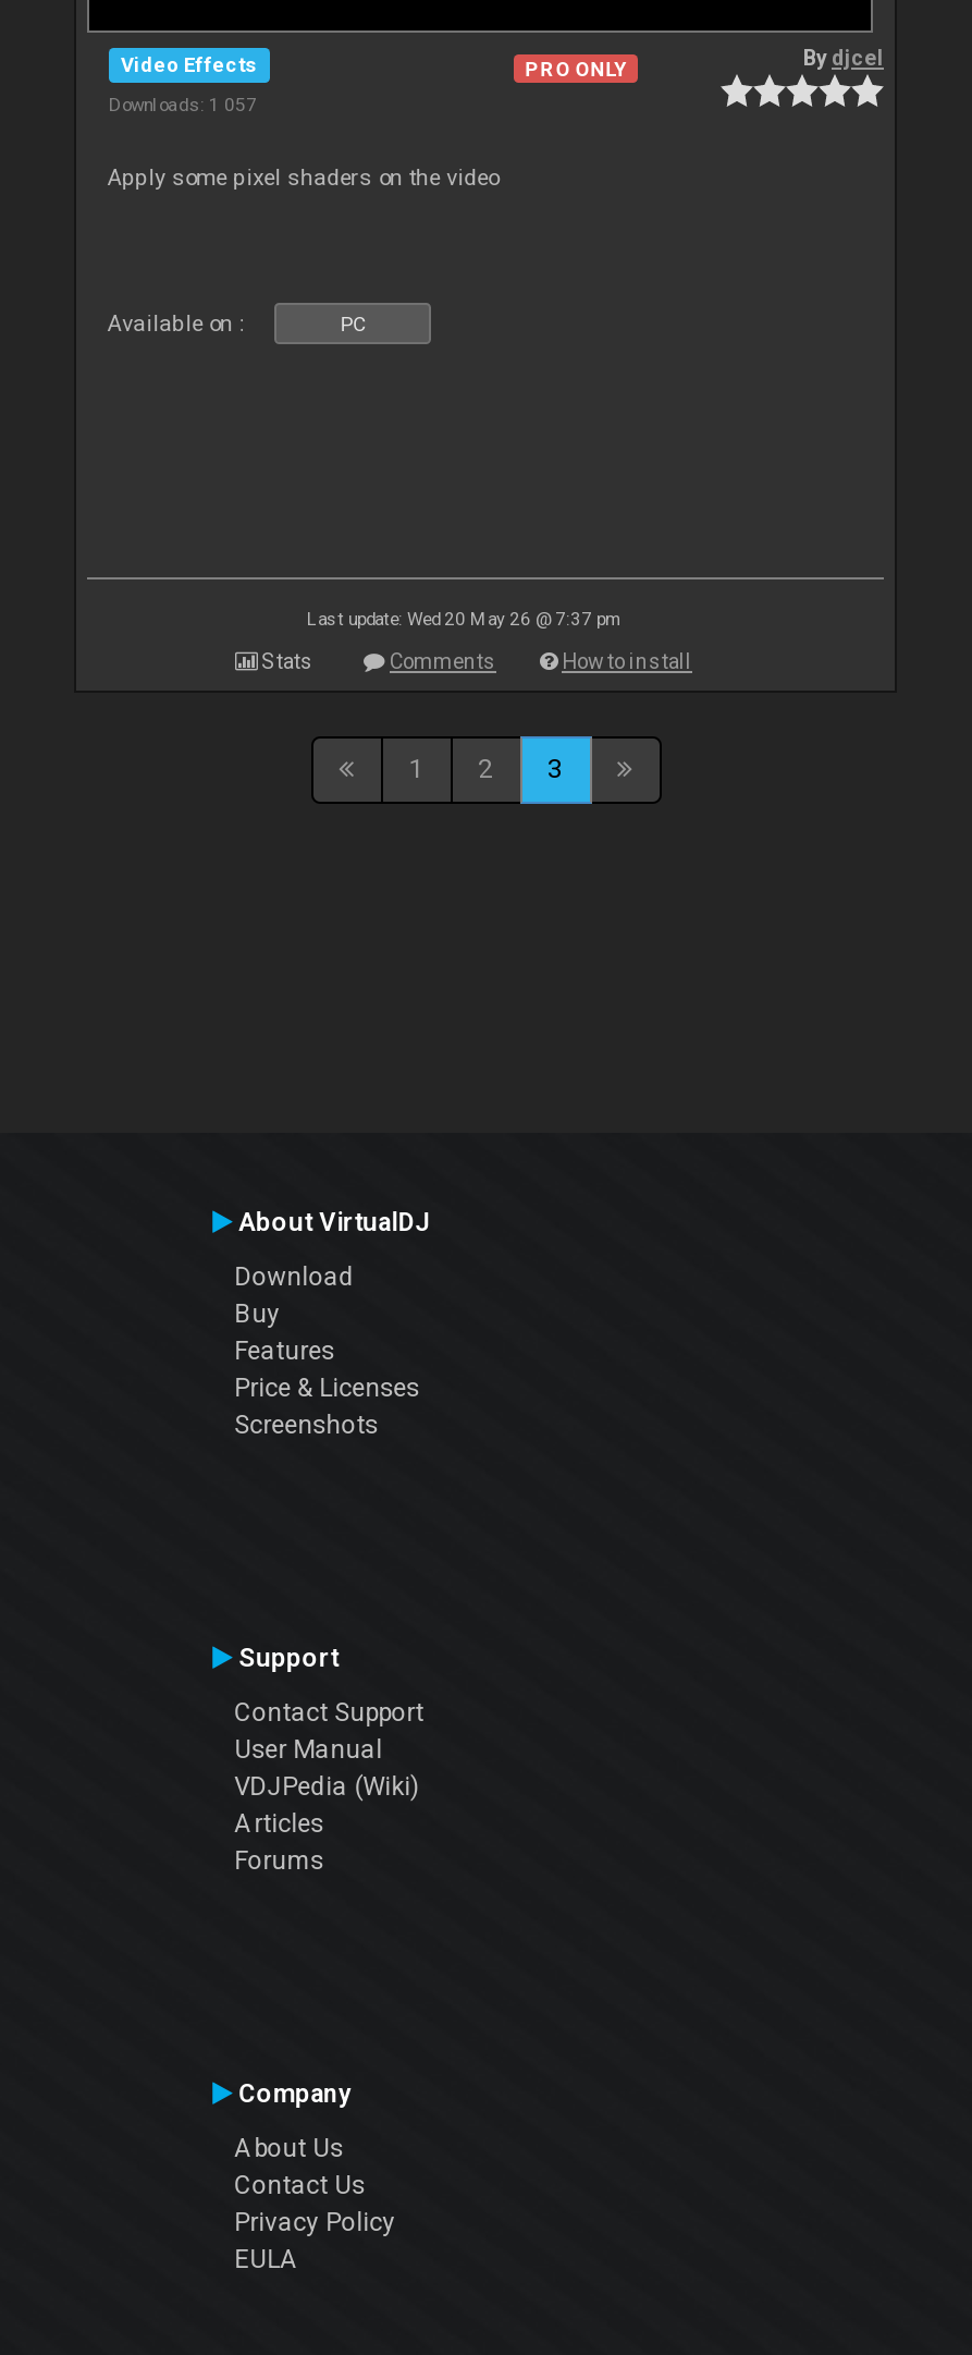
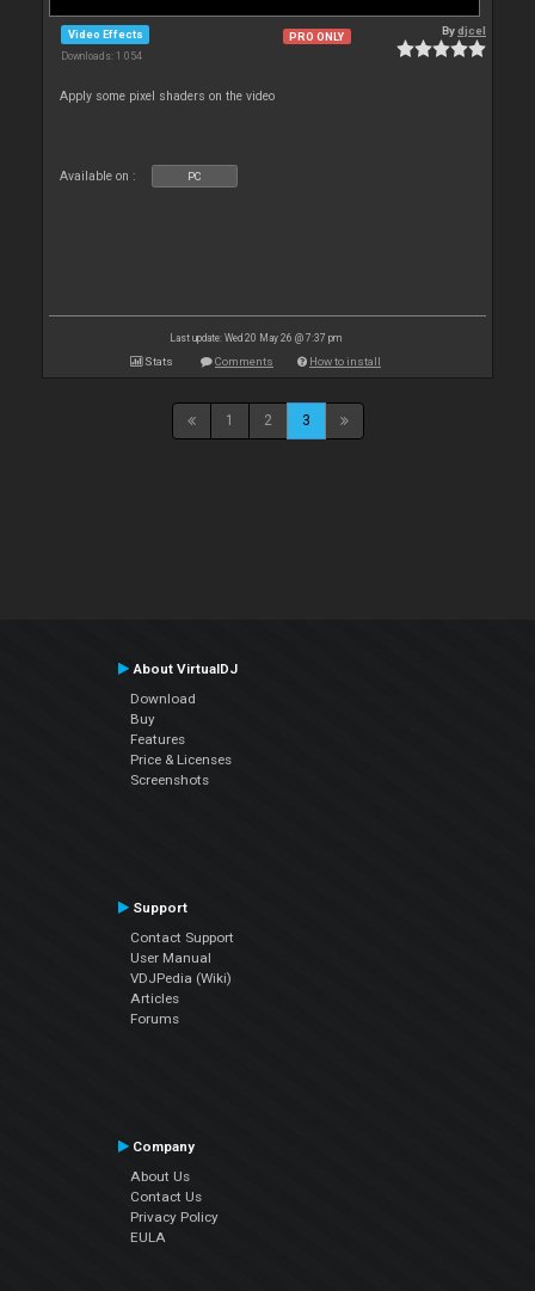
[109,93,257,115] Downloads: 1 057 -> [61,50,142,62] Downloads: 1 054

